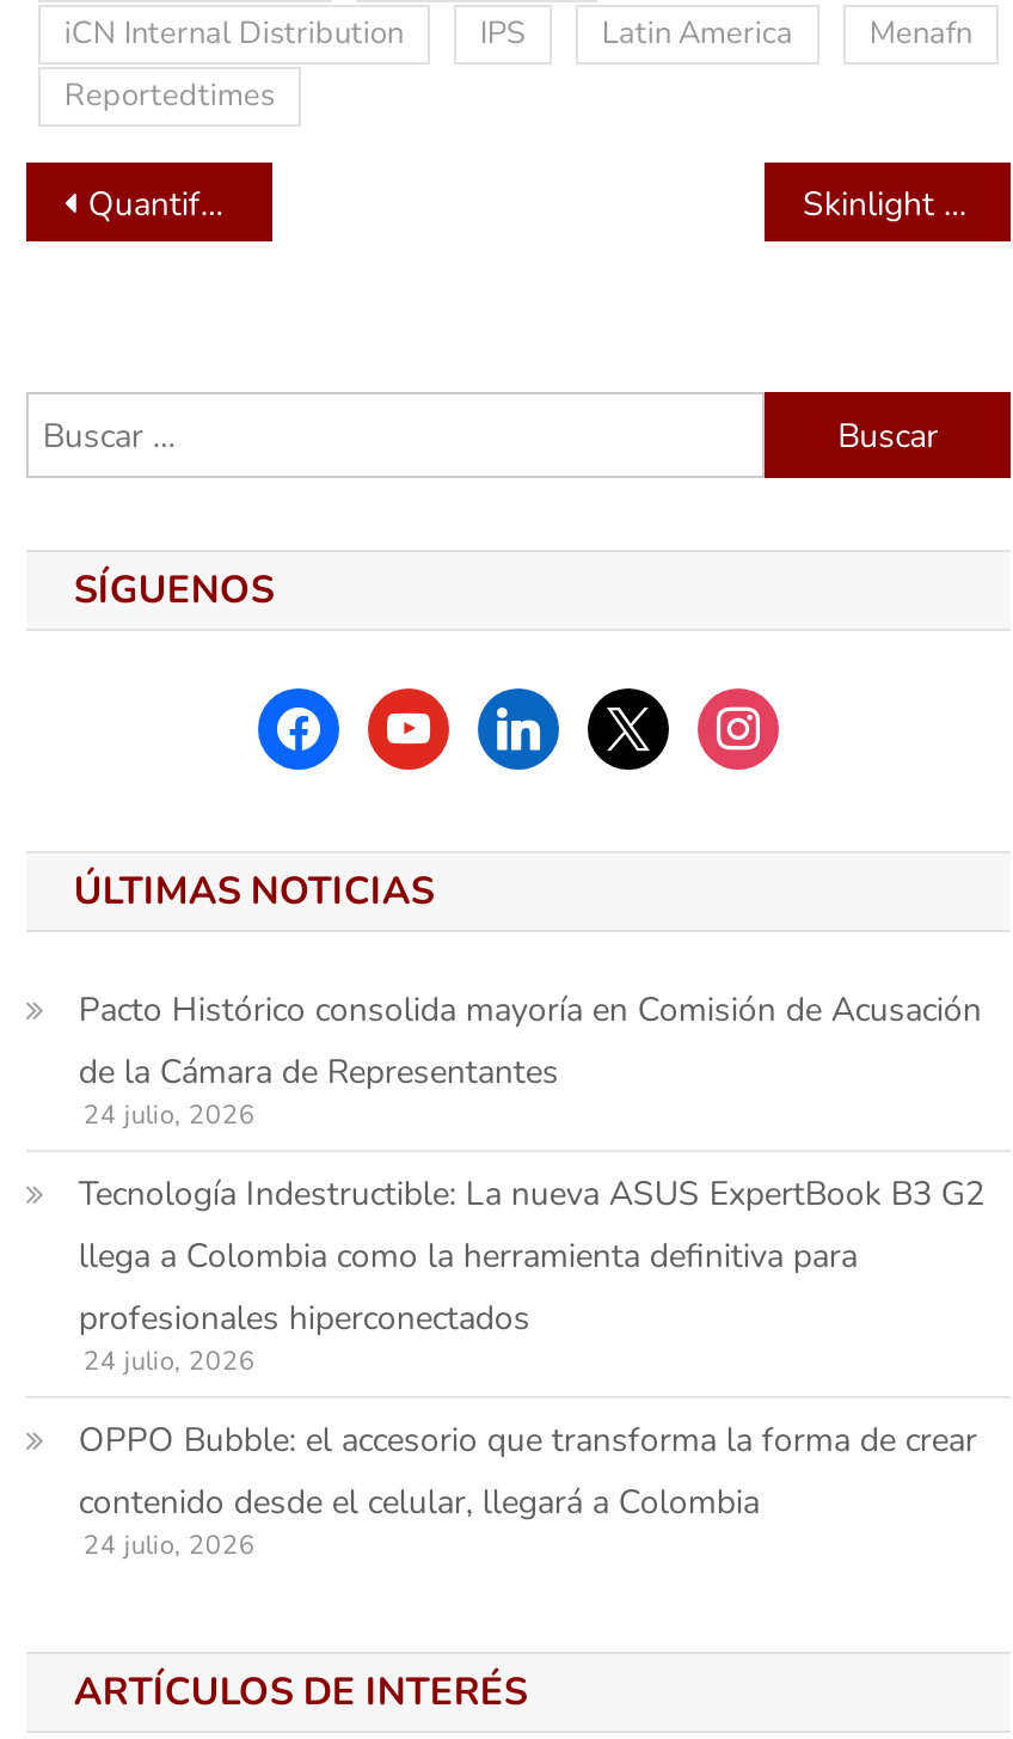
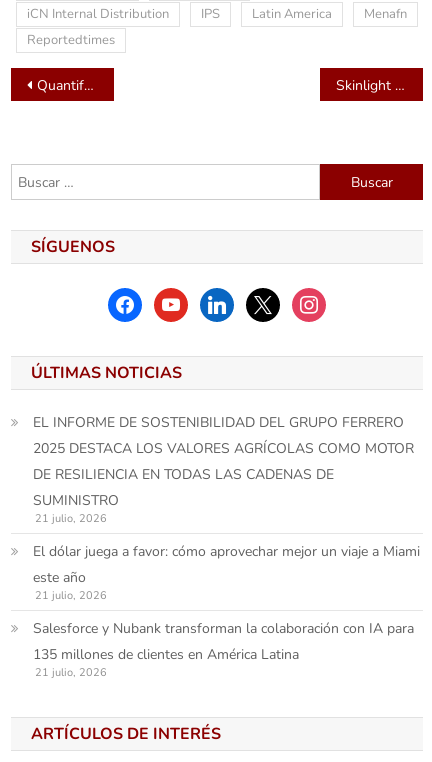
[79,987,982,1133] Pacto Histórico consolida mayoría en Comisión de Acusación | de la Cámara de Representantes | 24 julio, 2026 -> [33,413,414,526] EL INFORME DE SOSTENIBILIDAD DEL GRUPO FERRERO | 2025 DESTACA LOS VALORES AGRÍCOLAS COMO MOTOR | DE RESILIENCIA EN TODAS LAS CADENAS DE | SUMINISTRO | 21 julio, 2026
[79,1171,984,1379] Tecnología Indestructible: La nueva ASUS ExpertBook B3 G2 | llega a Colombia como la herramienta definitiva para | profesionales hiperconectados | 24 julio, 2026 -> [33,542,420,603] El dólar juega a favor: cómo aprovechar mejor un viaje a Miami | este año | 21 julio, 2026
[79,1417,977,1563] OPPO Bubble: el accesorio que transforma la forma de crear | contenido desde el celular, llegará a Colombia | 24 julio, 2026 -> [33,619,414,680] Salesforce y Nubank transforman la colaboración con IA para | 135 millones de clientes en América Latina | 21 julio, 2026

